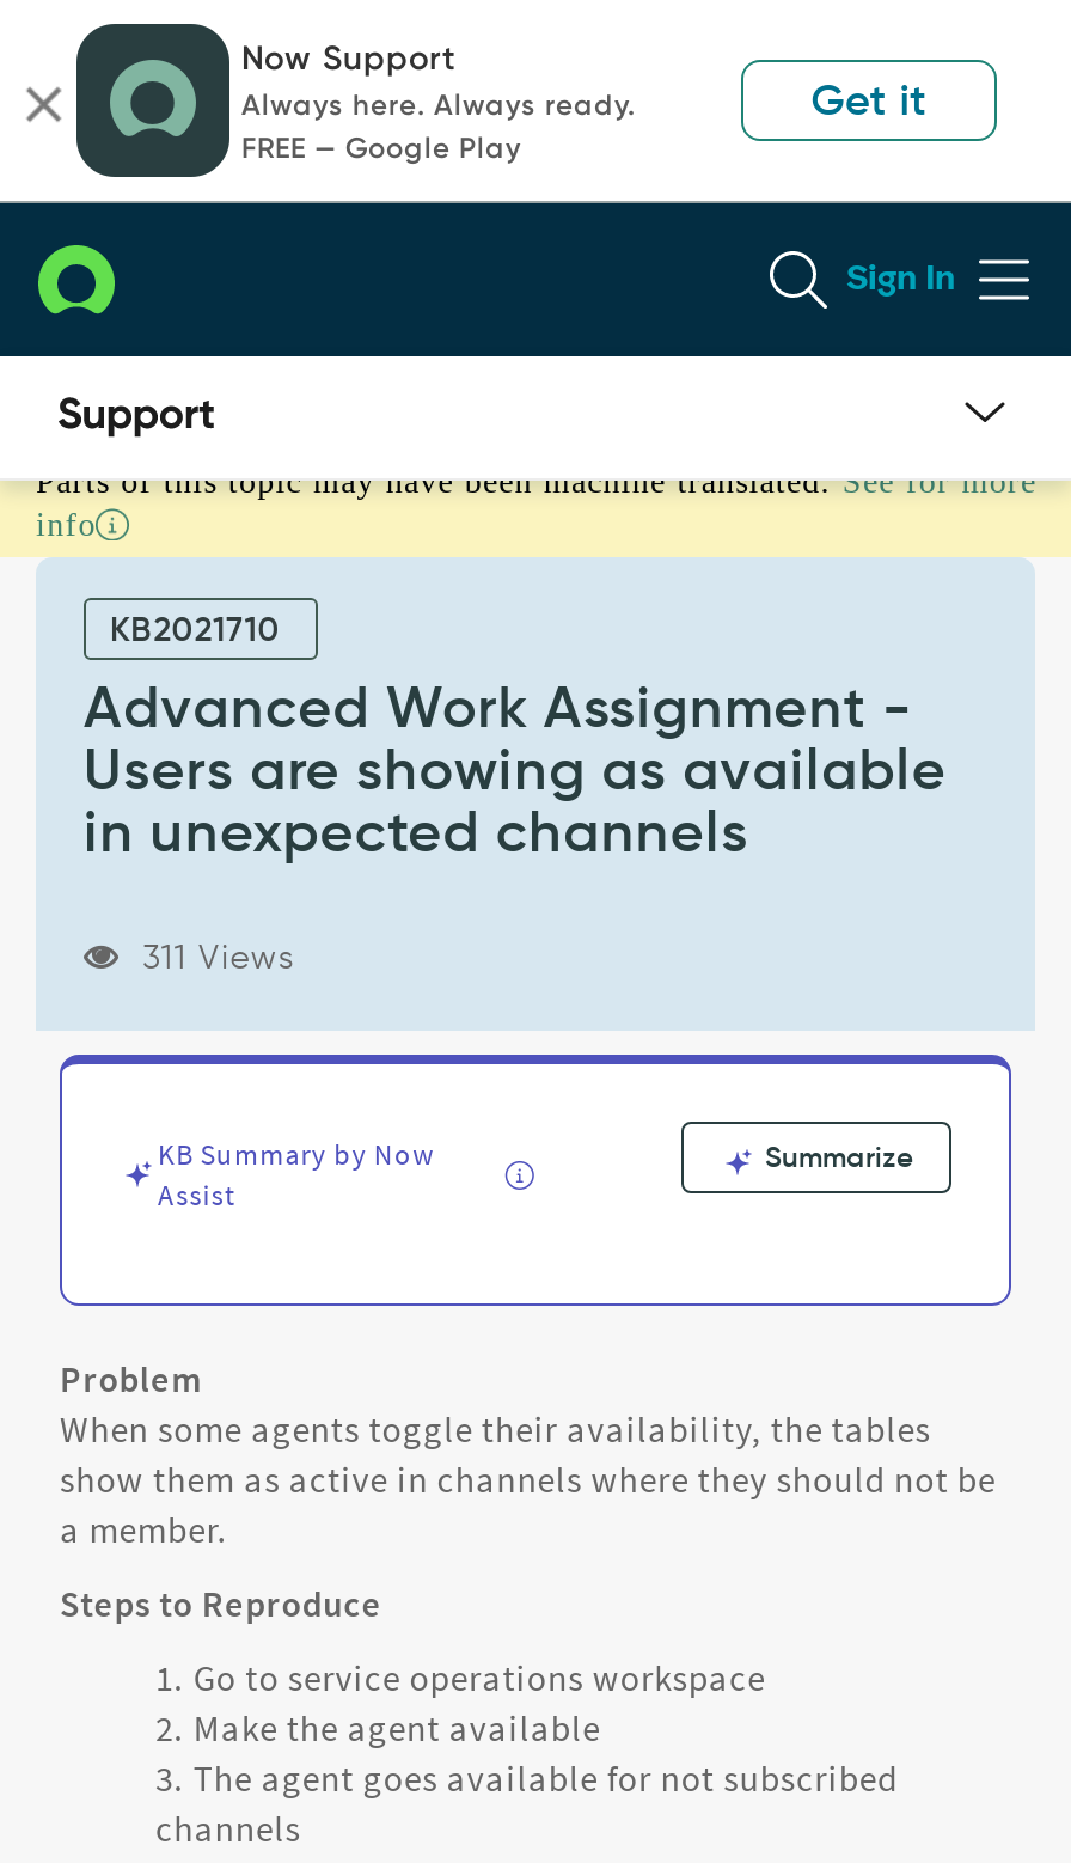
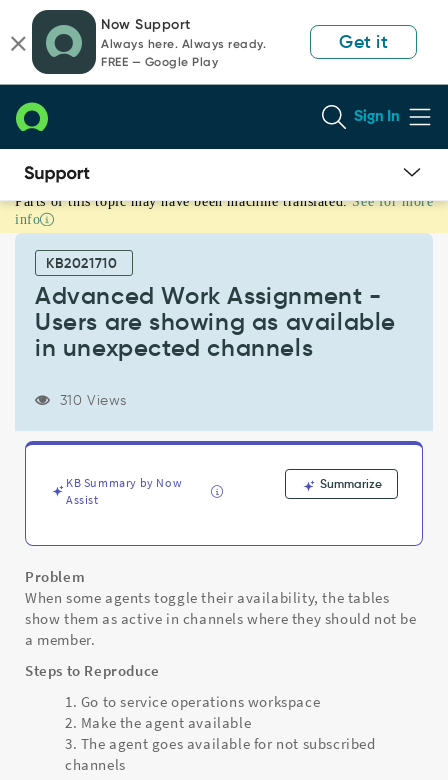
[131,937,294,978] 311 Views -> [55,392,127,409] 310 Views

